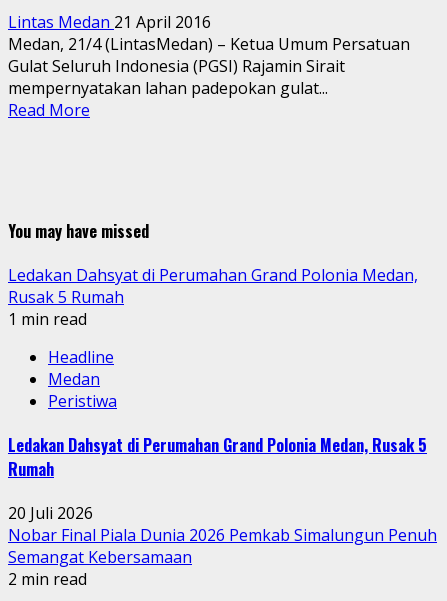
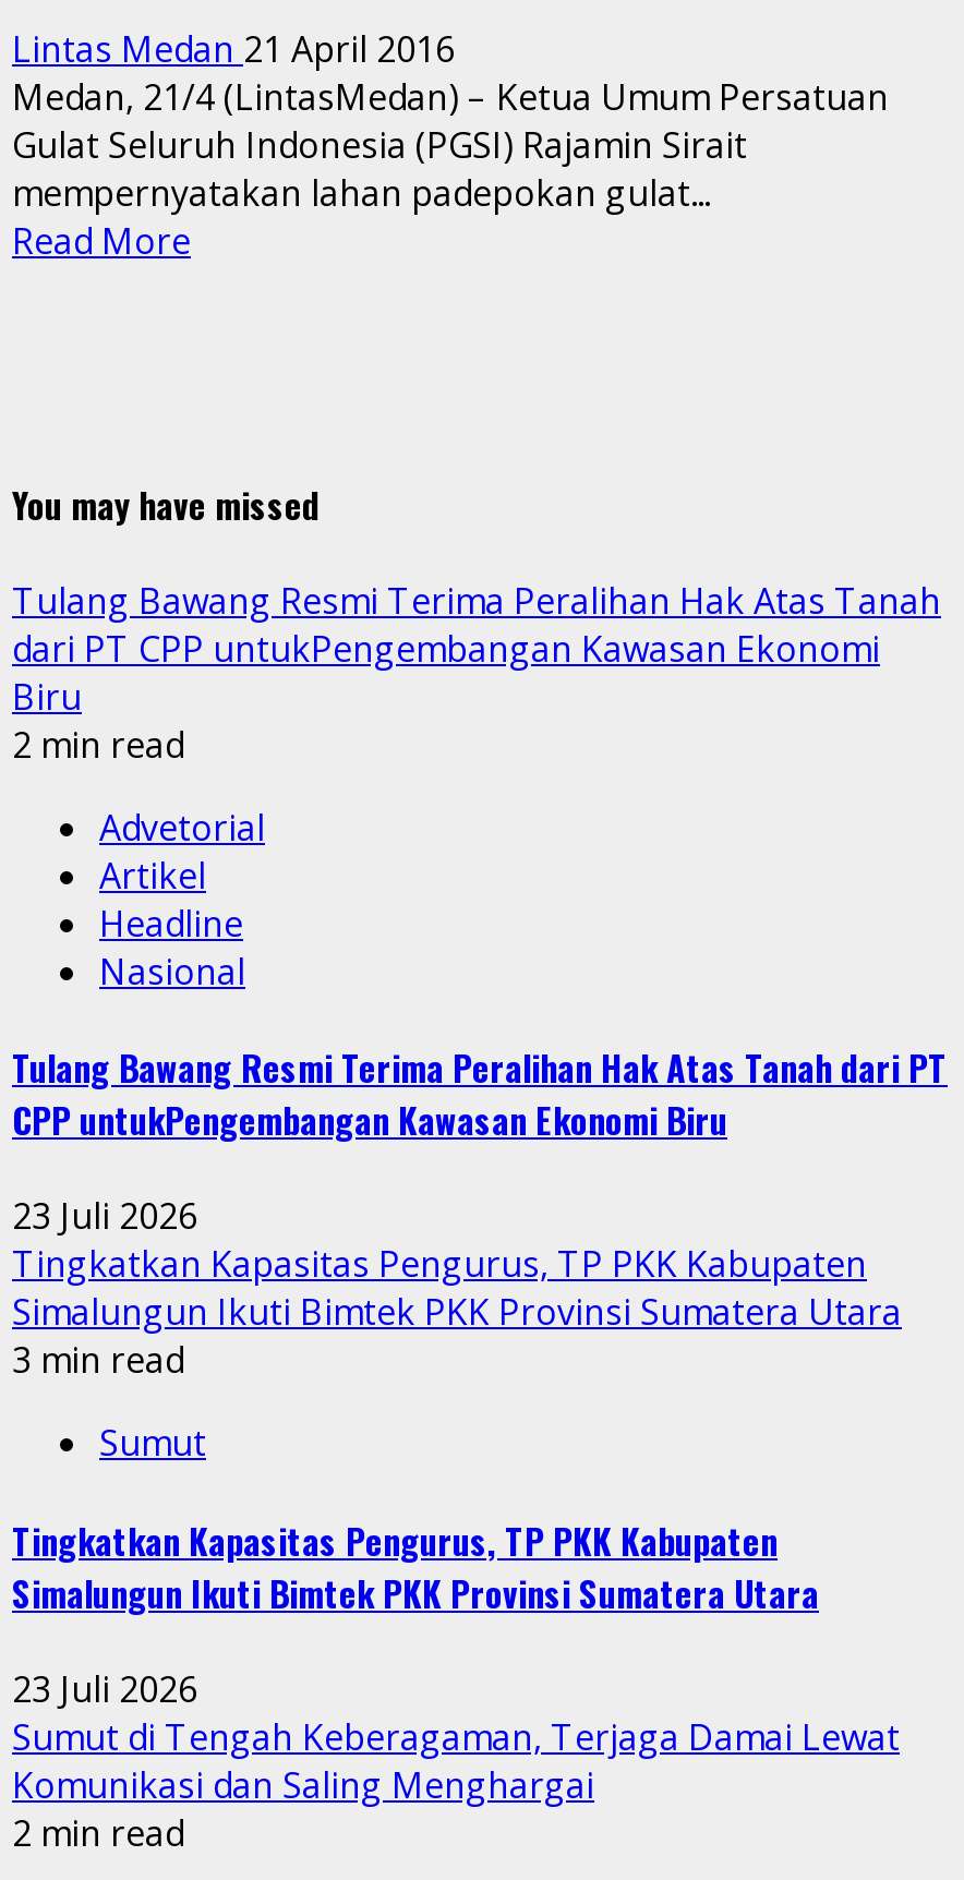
[8,264,418,330] Ledakan Dahsyat di Perumahan Grand Polonia Medan, | Rusak 5 Rumah | 1 min read -> [12,577,941,899] Tulang Bawang Resmi Terima Peralihan Hak Atas Tanah | dari PT CPP untukPengembangan Kawasan Ekonomi | Biru | 2 min read | Advetorial | Artikel
[8,368,437,568] Medan | Peristiwa | Ledakan Dahsyat di Perumahan Grand Polonia Medan, Rusak 5 | Rumah | 20 Juli 2026 | Nobar Final Piala Dunia 2026 Pemkab Simalungun Penuh | Semangat Kebersamaan -> [12,947,948,1809] Nasional | Tulang Bawang Resmi Terima Peralihan Hak Atas Tanah dari PT | CPP untukPengembangan Kawasan Ekonomi Biru | 23 Juli 2026 | Tingkatkan Kapasitas Pengurus, TP PKK Kabupaten | Simalungun Ikuti Bimtek PKK Provinsi Sumatera Utara | 3 min read | Sumut | Tingkatkan Kapasitas Pengurus, TP PKK Kabupaten | Simalungun Ikuti Bimtek PKK Provinsi Sumatera Utara | 23 Juli 2026 | Sumut di Tengah Keberagaman, Terjaga Damai Lewat | Komunikasi dan Saling Menghargai

